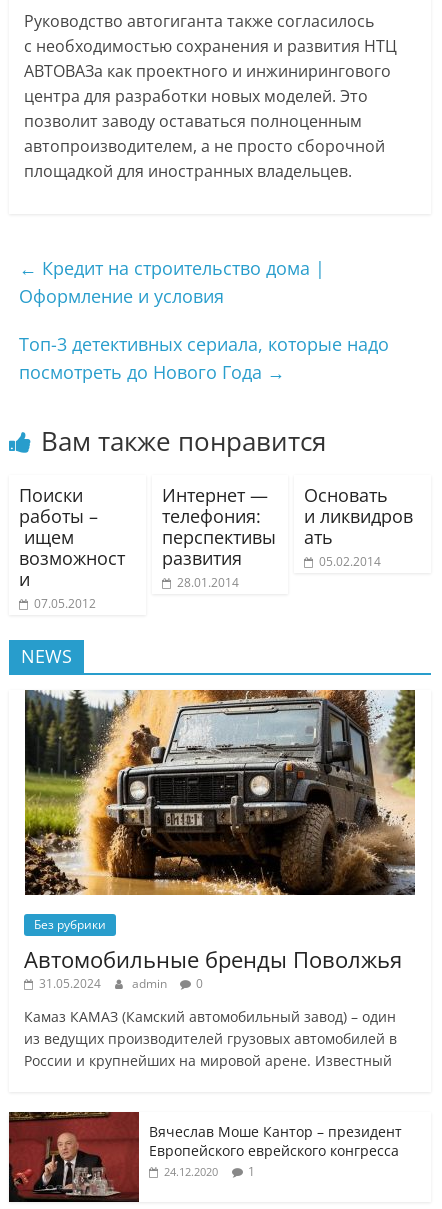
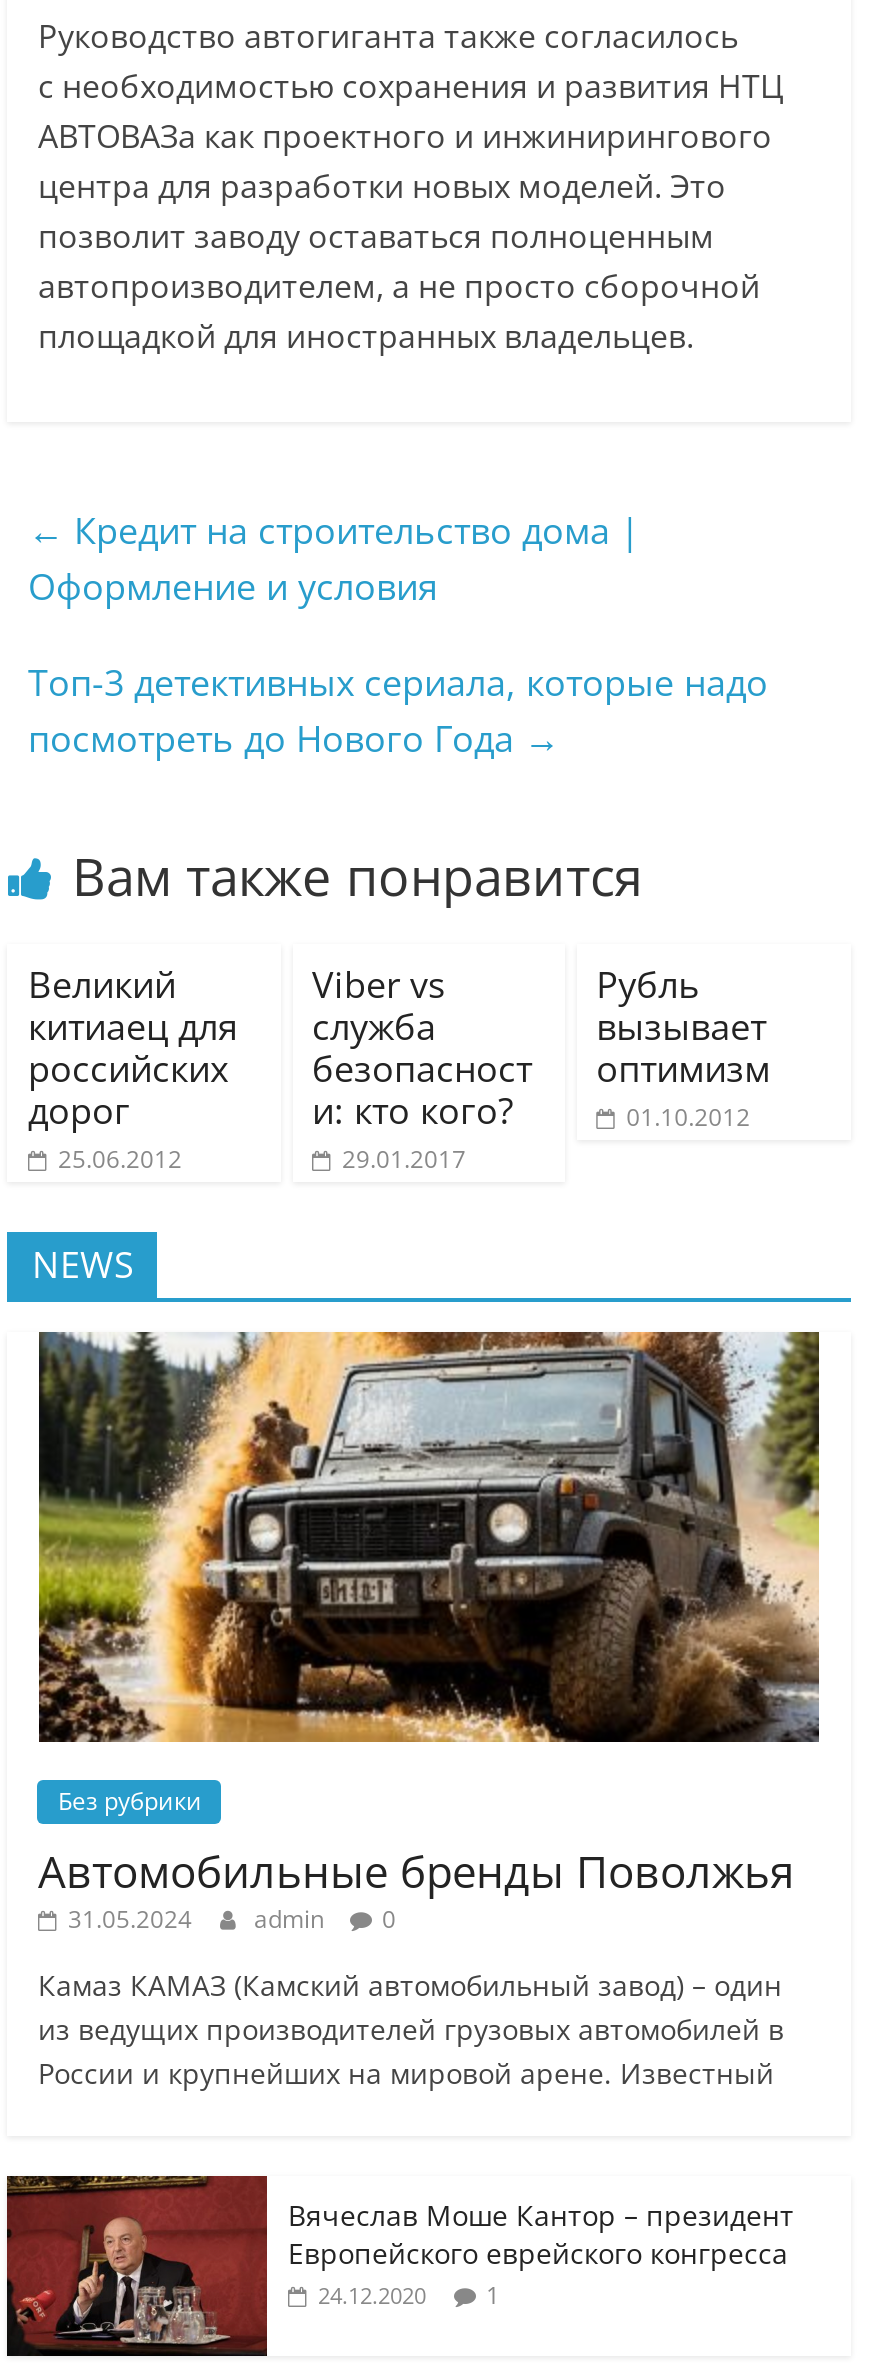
[19,483,125,612] Поиски | работы – | ищем | возможност | и | 07.05.2012 -> [28,960,238,1176] Великий | китиаец для | российских | дорог | 25.06.2012
[161,483,275,591] Интернет — | телефония: | перспективы | развития | 28.01.2014 -> [312,960,532,1176] Viber vs | служба | безопасност | и: кто кого? | 29.01.2017
[304,483,413,570] Основать | и ликвидров | ать | 05.02.2014 -> [596,960,770,1134] Рубль | вызывает | оптимизм | 01.10.2012

